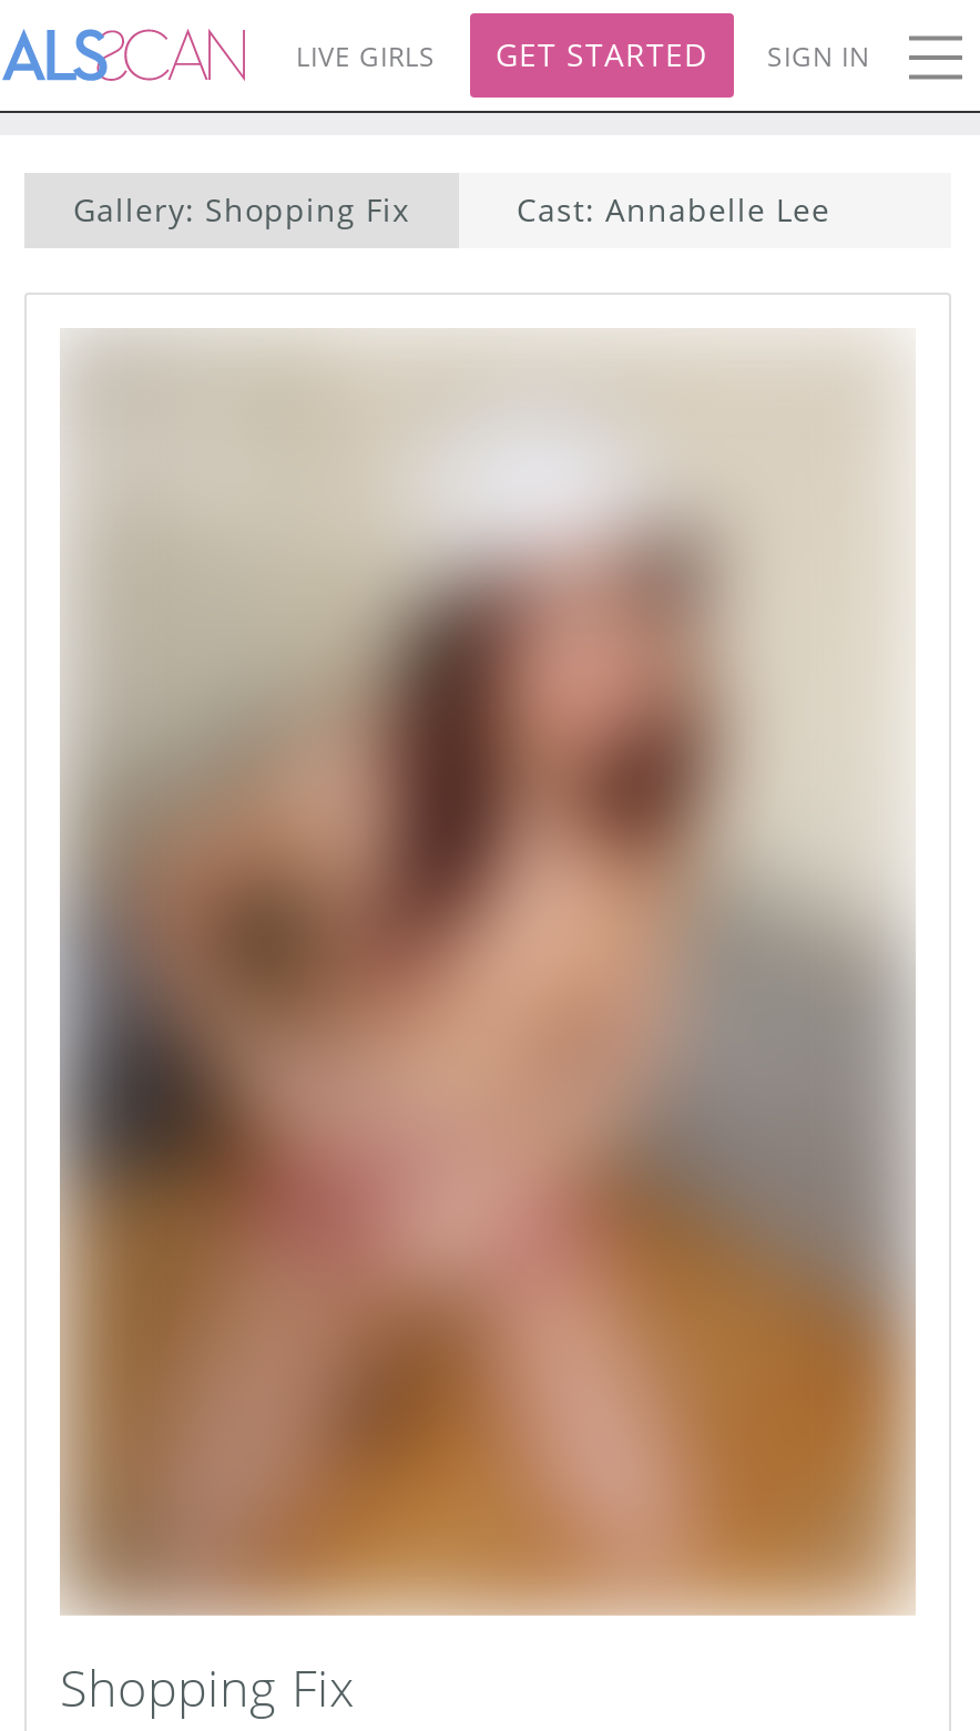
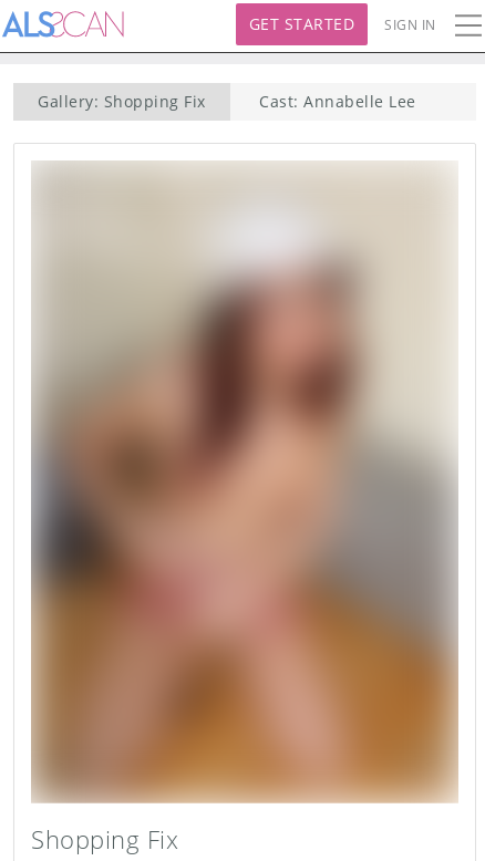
[296,37,436,74] LIVE GIRLS -> none

